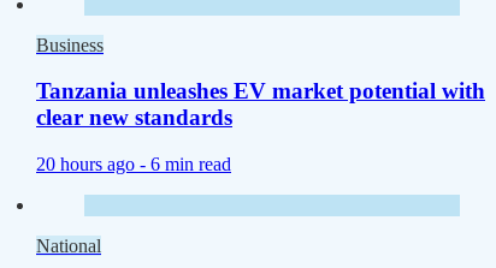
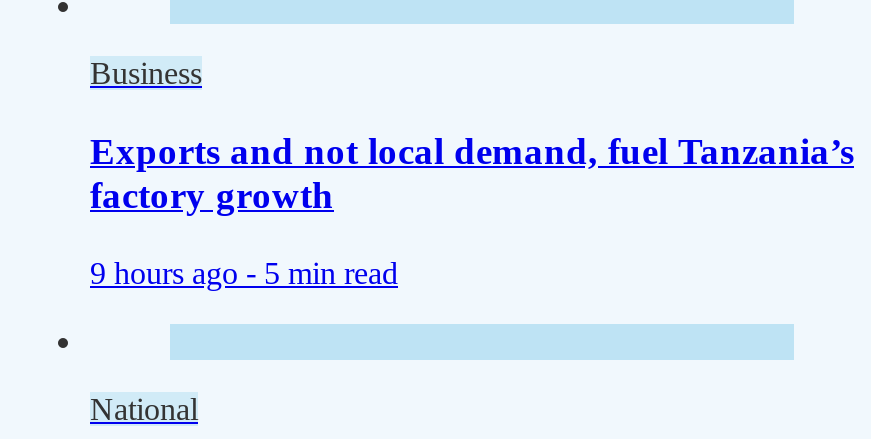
[36,79,485,130] Tanzania unleashes EV market potential with | clear new standards -> [90,130,854,216] Exports and not local demand, fuel Tanzania’s | factory growth
[36,154,231,174] 20 hours ago - 6 min read -> [90,255,398,289] 9 hours ago - 5 min read

